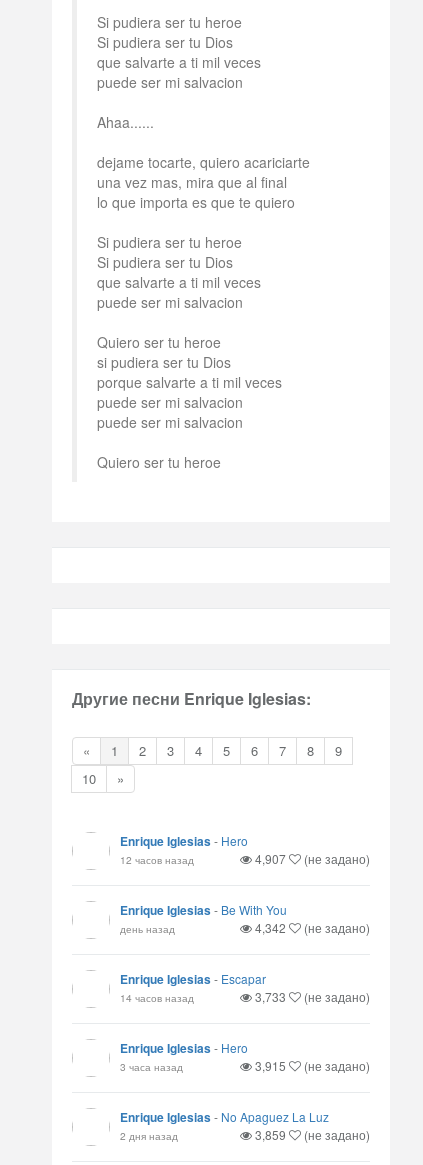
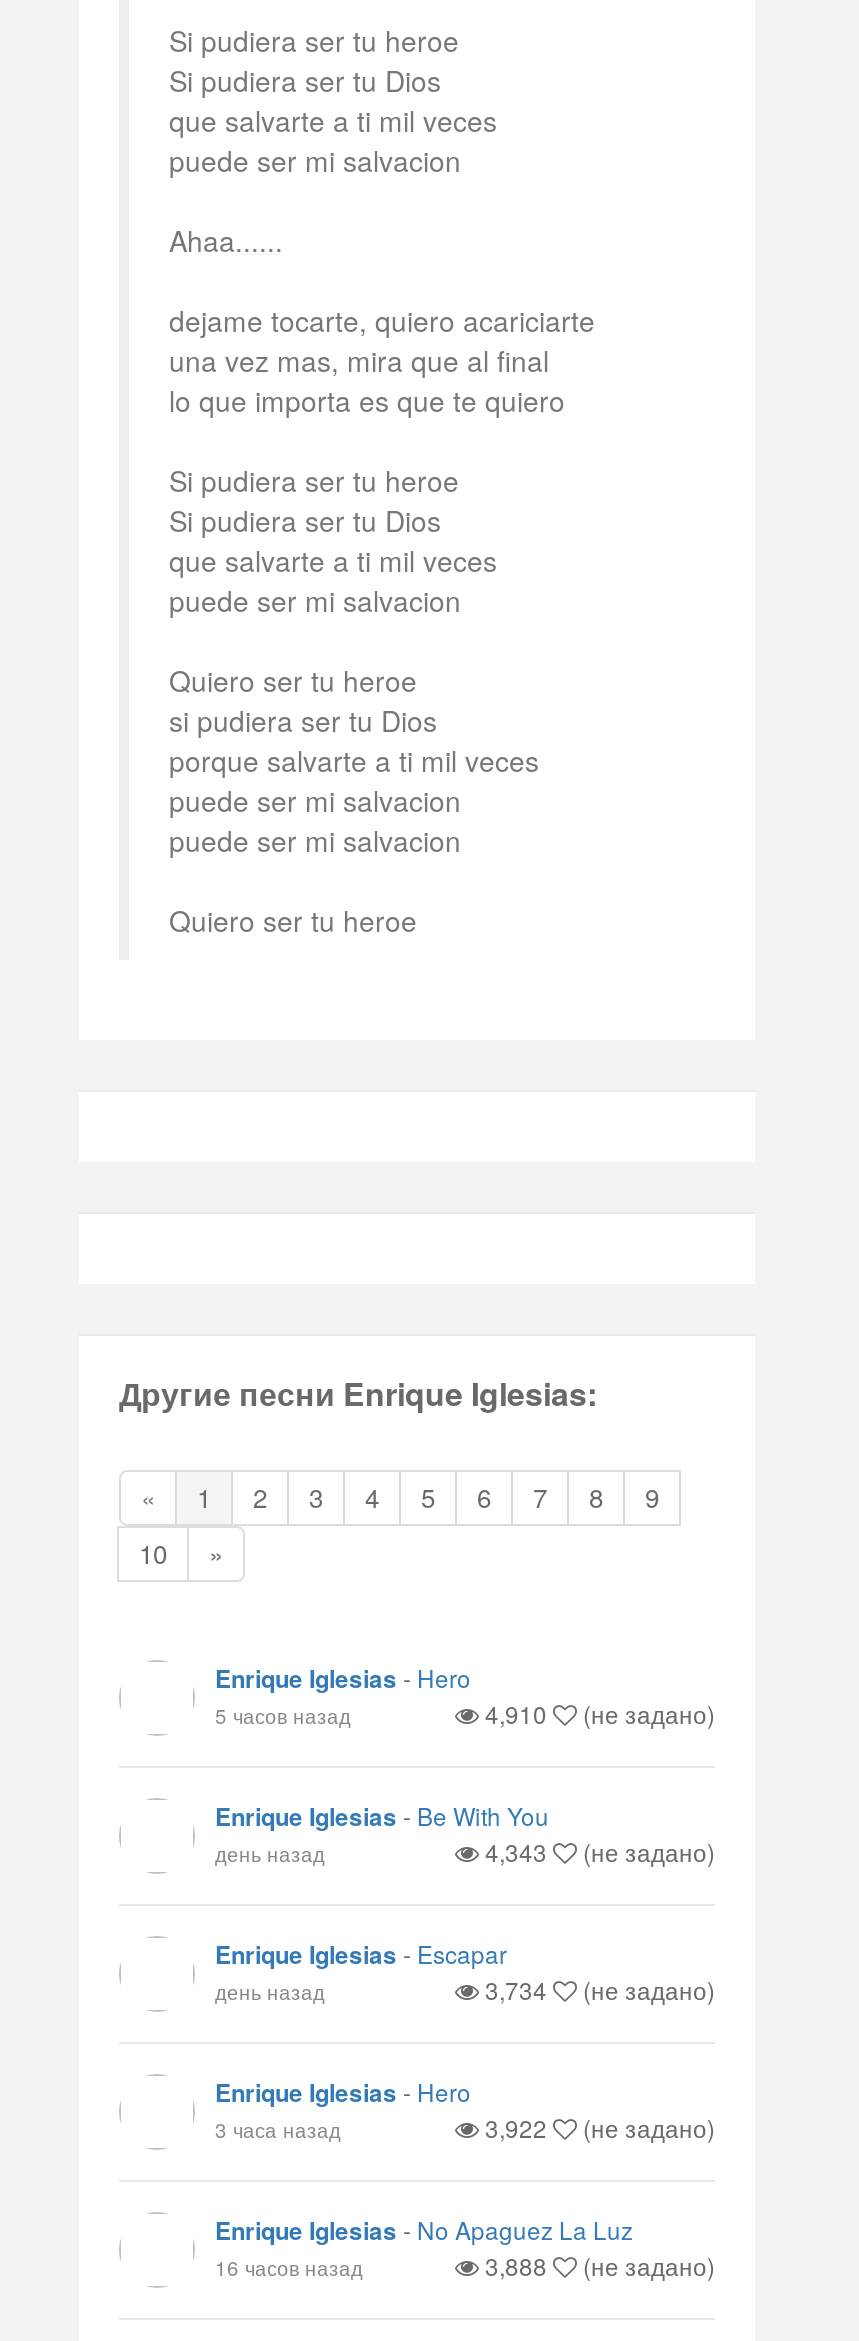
[120,852,194,867] 12 часов назад -> [215,1700,351,1730] 5 часов назад
[252,850,370,867] 4,907 (не задано) -> [479,1696,715,1730] 4,910 (не задано)
[252,919,370,936] 4,342 (не задано) -> [479,1834,715,1868] 4,343 (не задано)
[120,988,289,1005] 14 часов назад | 3,733 -> [215,1972,553,2006] день назад | 3,734
[252,1057,370,1074] 3,915 (не задано) -> [479,2110,715,2144] 3,922 (не задано)
[120,1128,178,1143] 2 дня назад -> [215,2252,363,2282] 16 часов назад
[252,1126,370,1143] 3,859 (не задано) -> [479,2248,715,2282] 3,888 (не задано)

